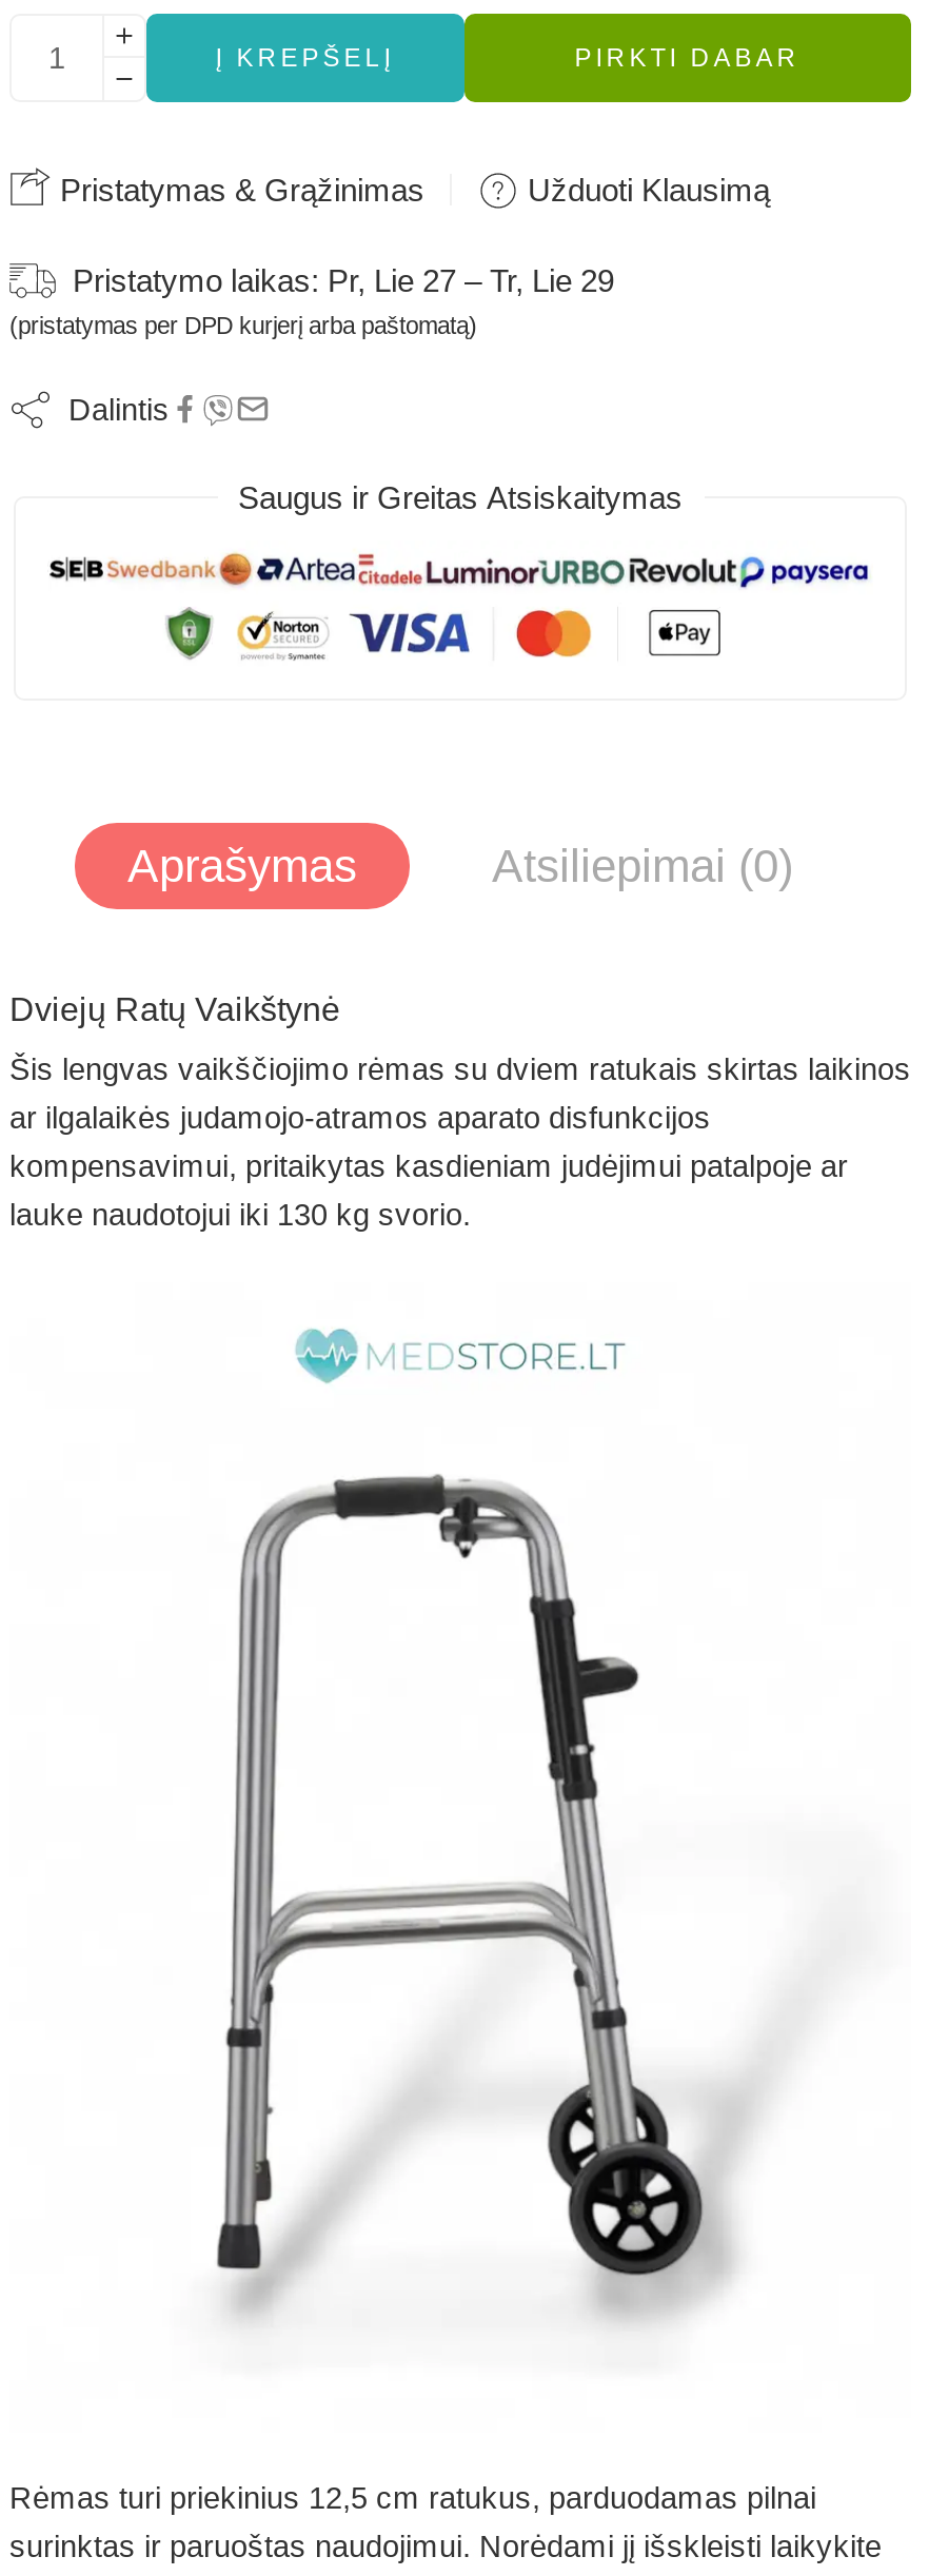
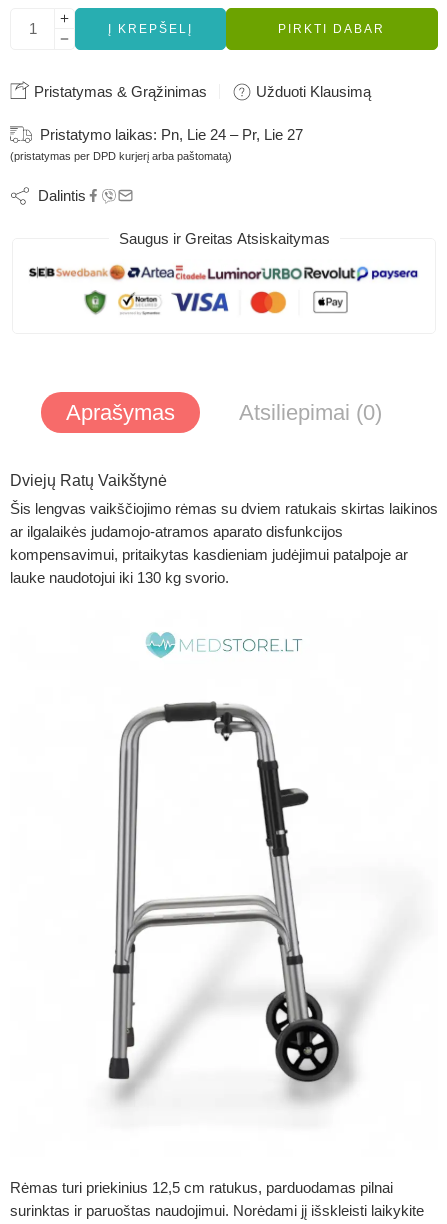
[73,262,614,298] Pristatymo laikas: Pr, Lie 27 – Tr, Lie 29 -> [40,126,303,143] Pristatymo laikas: Pn, Lie 24 – Pr, Lie 27

